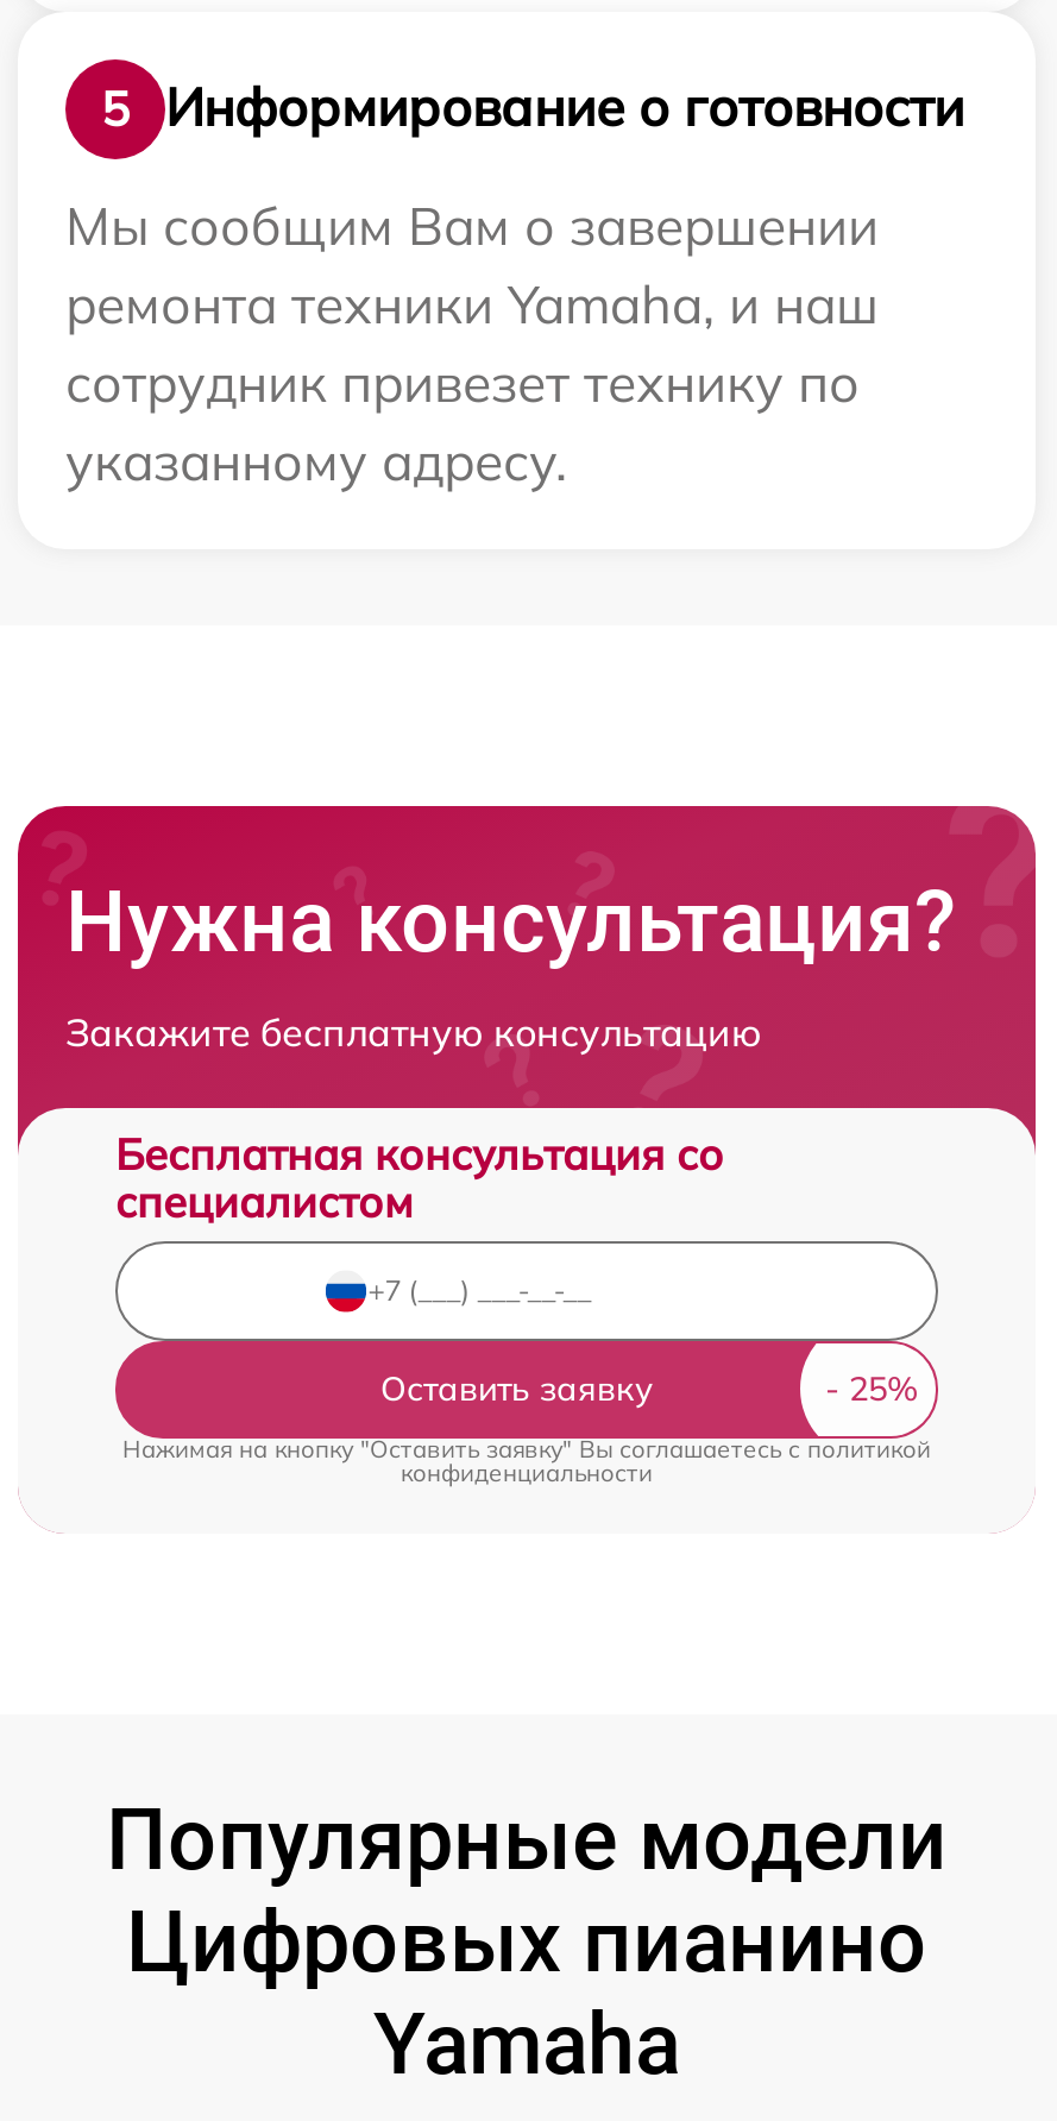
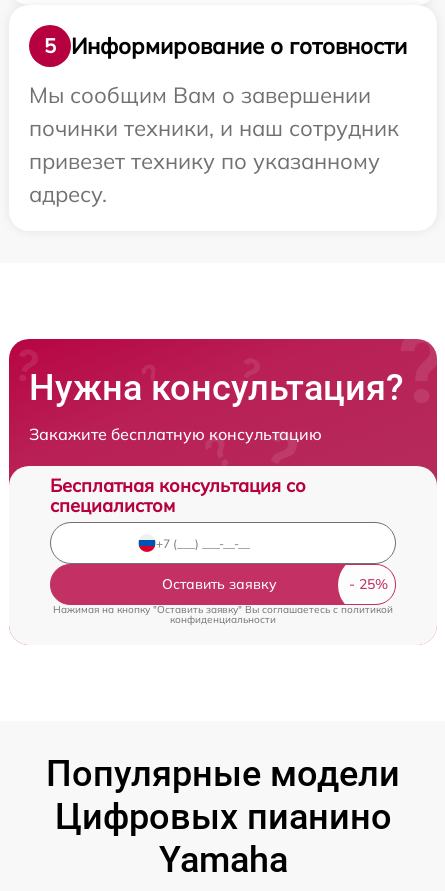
[65,271,879,495] ремонта техники Yamaha, и наш | сотрудник привезет технику по | указанному адресу. -> [29,114,399,208] починки техники, и наш сотрудник | привезет технику по указанному | адресу.

